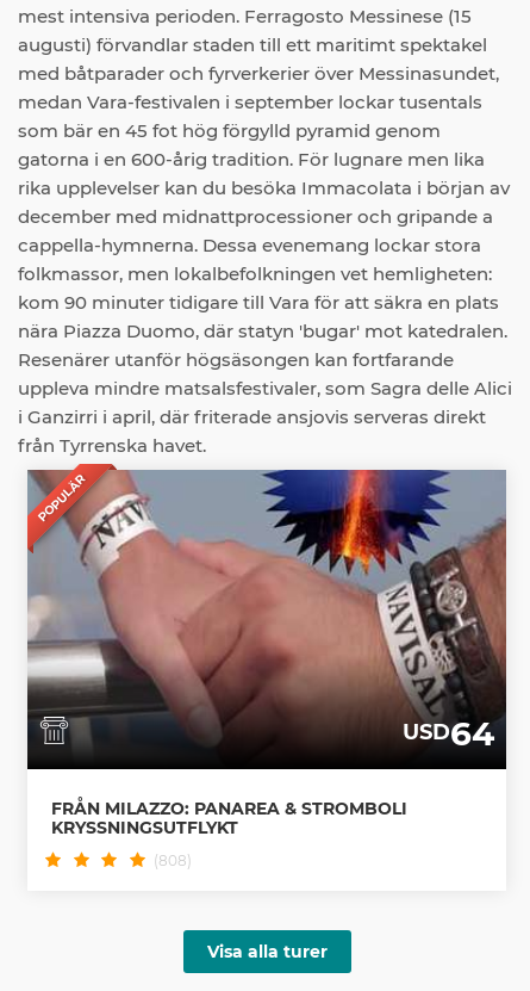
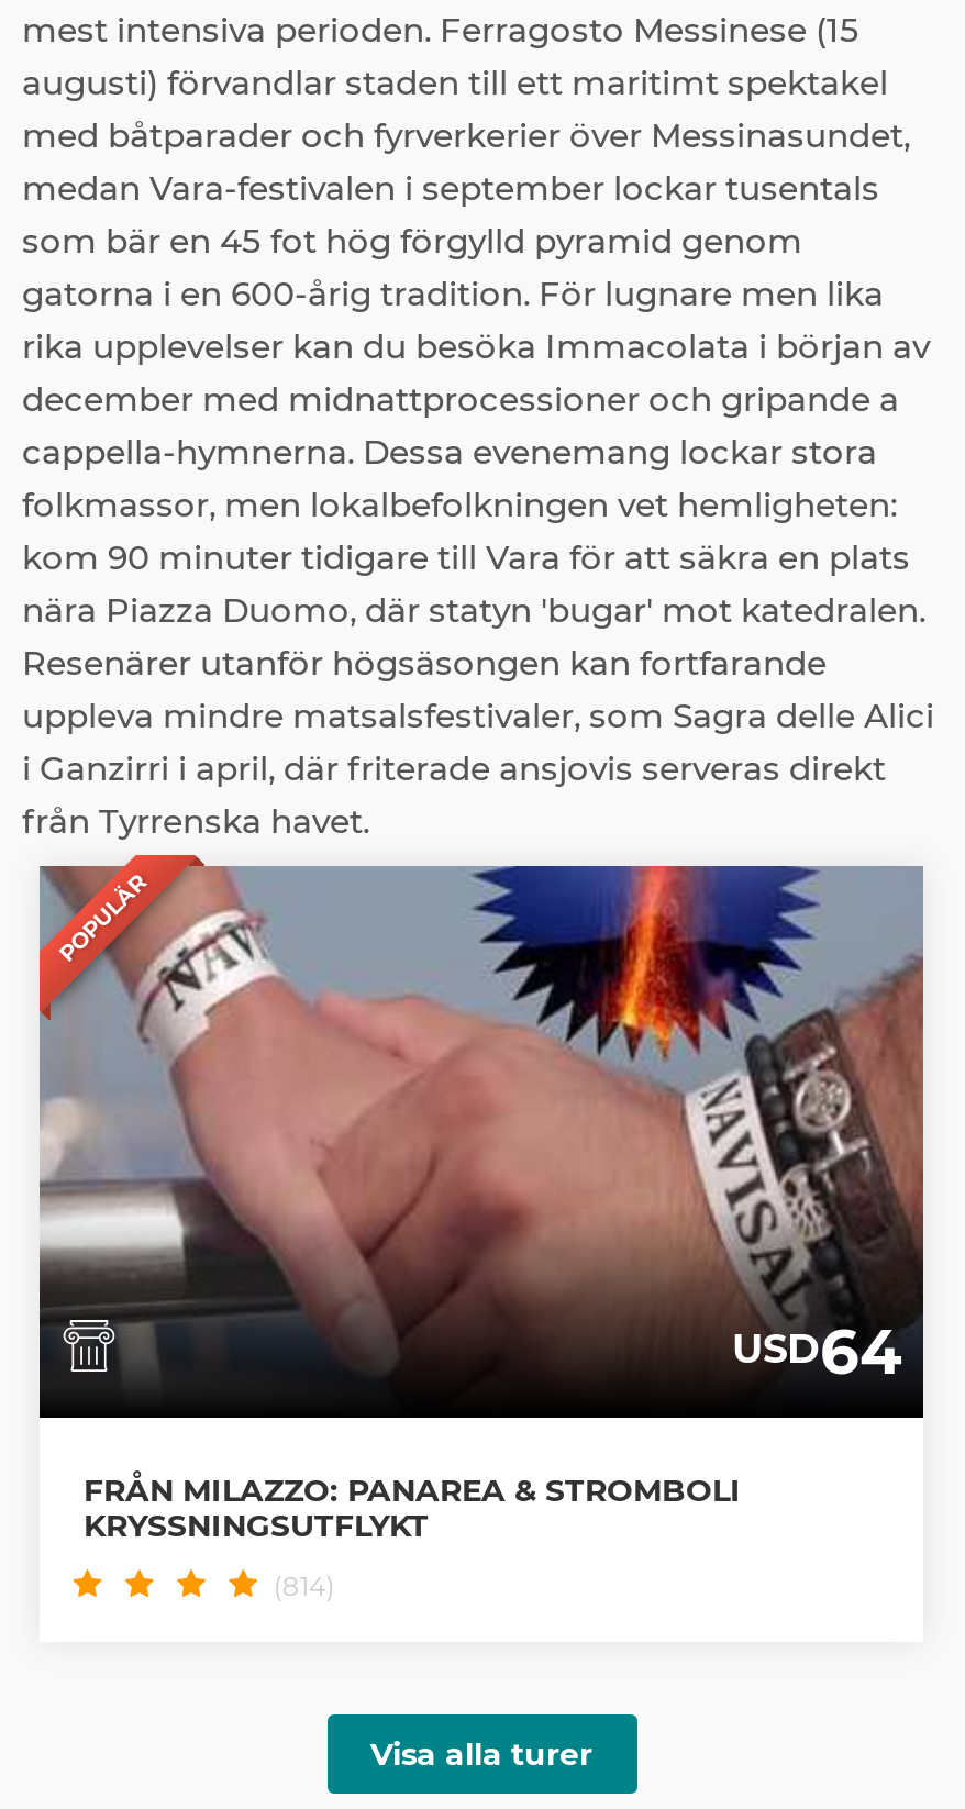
[154,851,192,869] (808) -> [273,1569,335,1602] (814)

